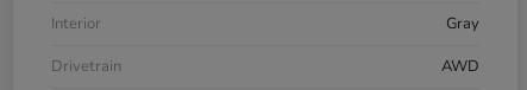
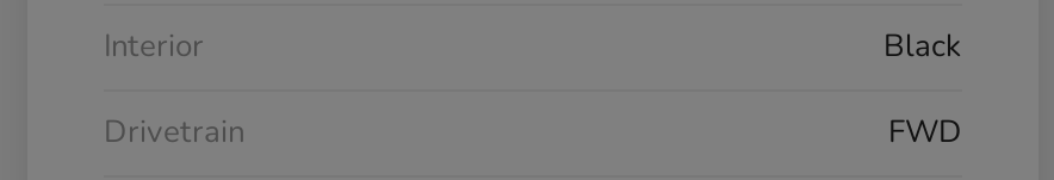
[446,13,479,35] Gray -> [883,26,962,68] Black
[441,56,479,77] AWD -> [888,111,962,154] FWD

